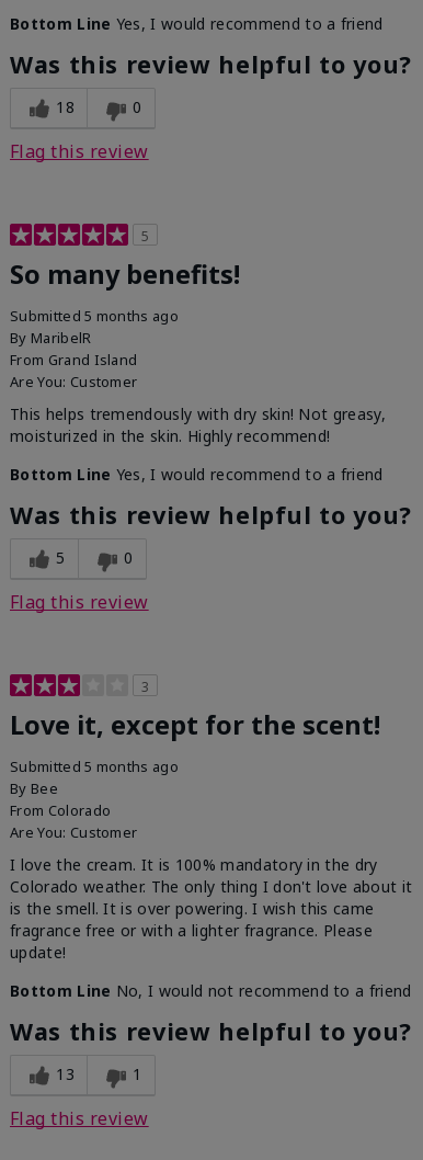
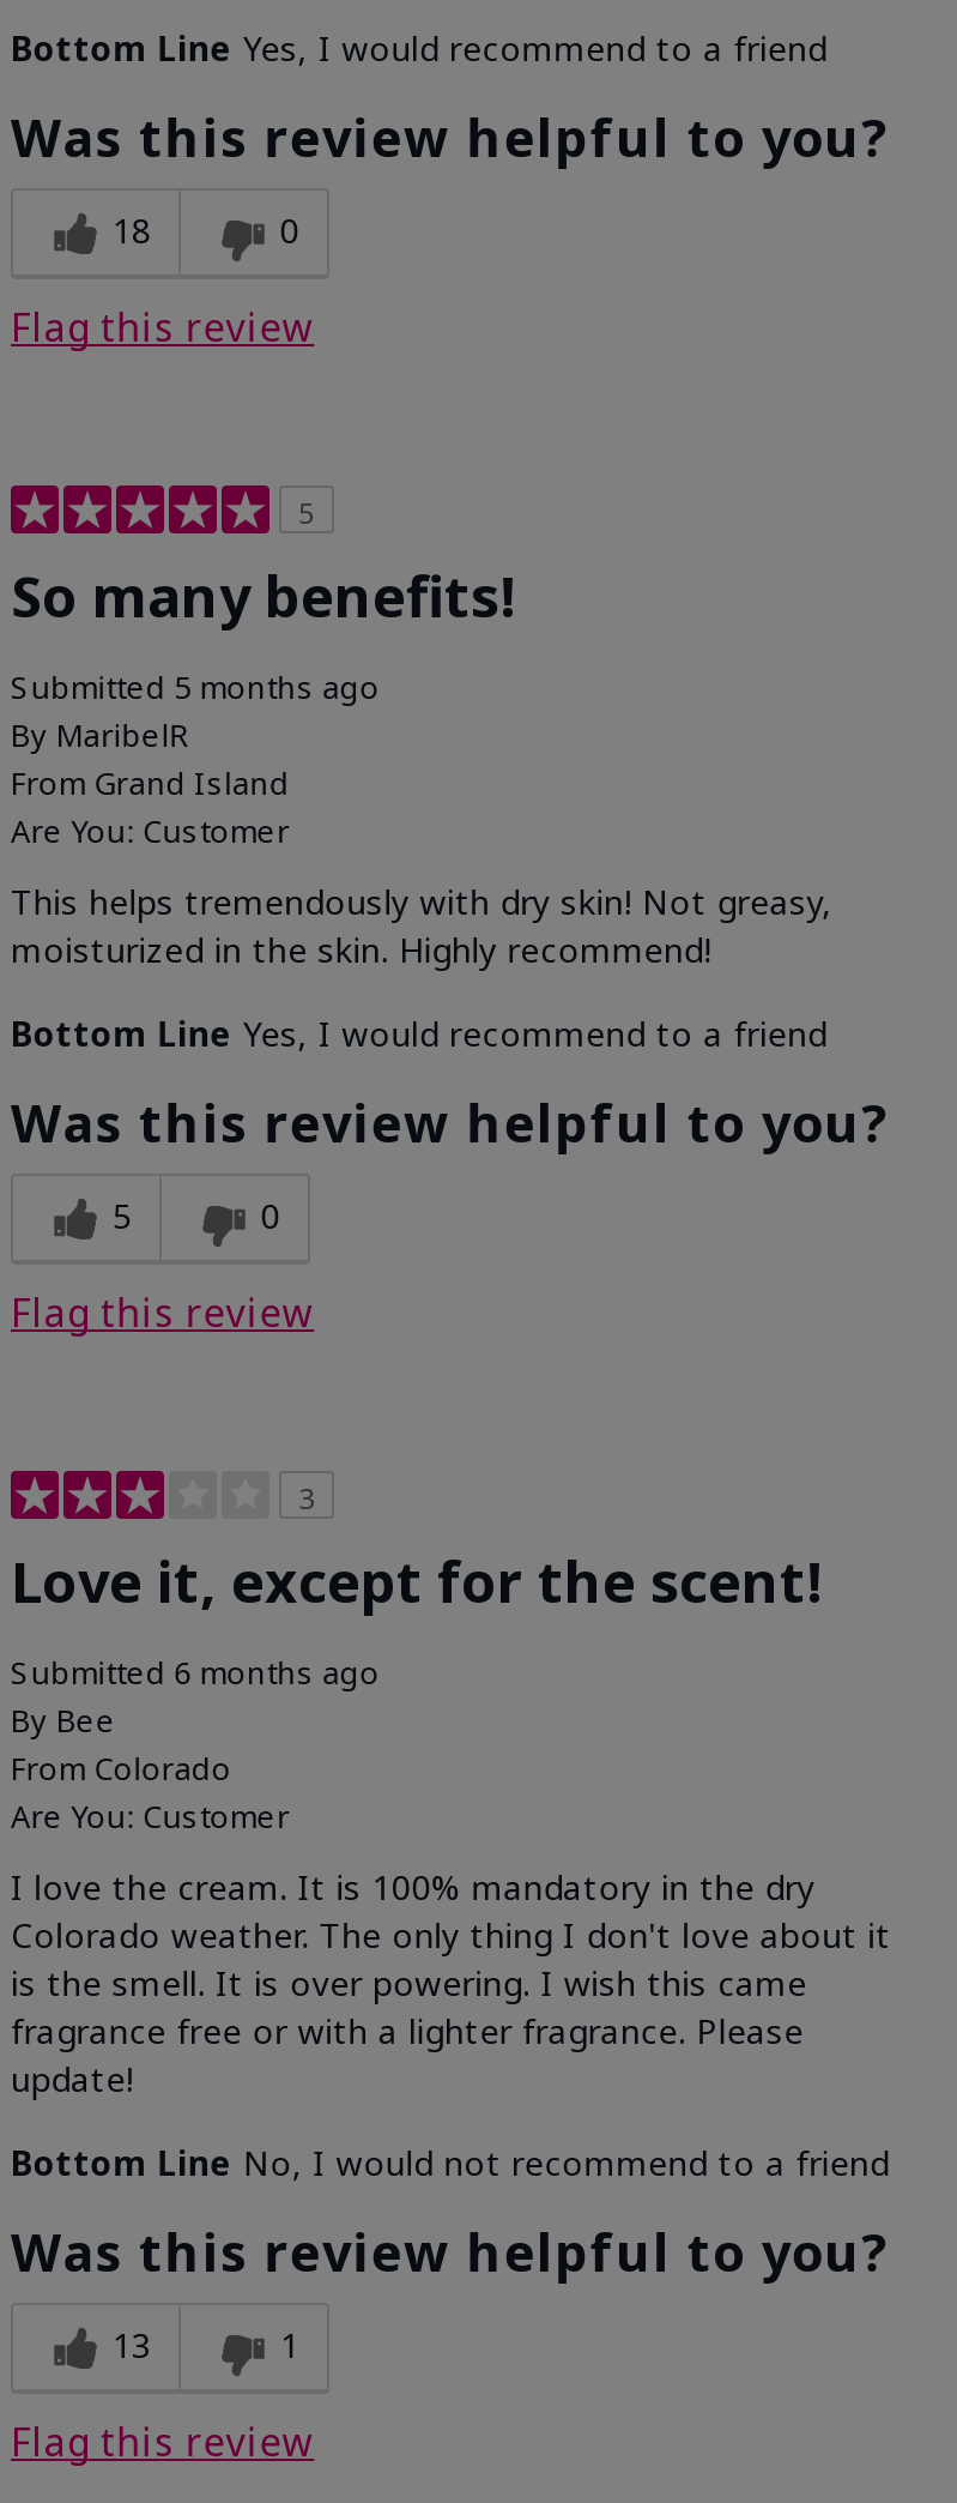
[10,757,179,776] Submitted 5 months ago -> [11,1651,380,1694] Submitted 6 months ago

